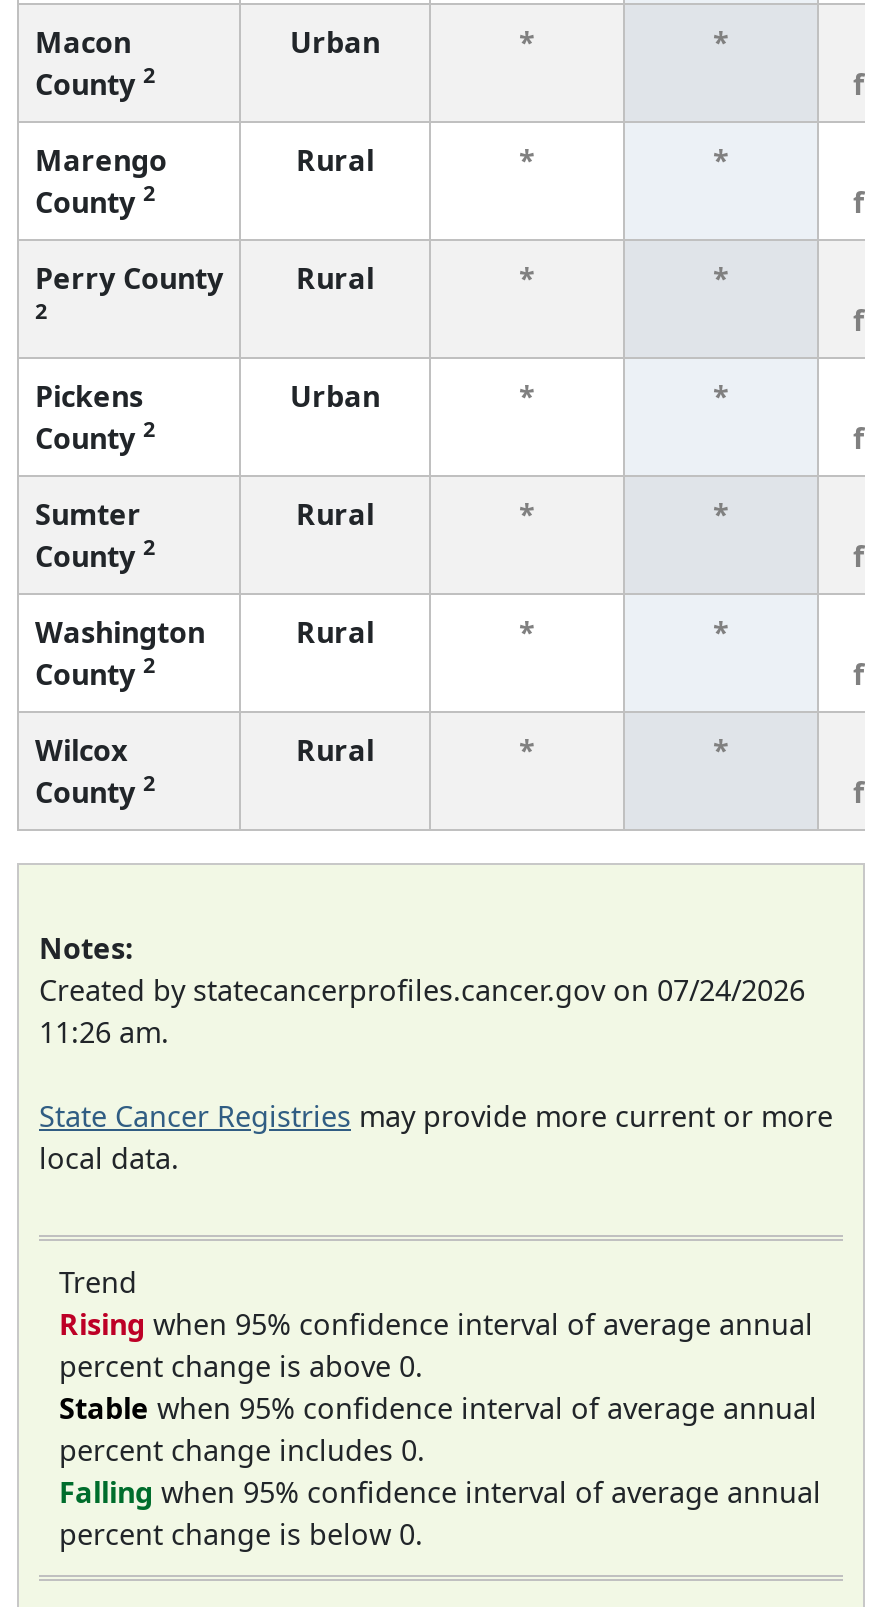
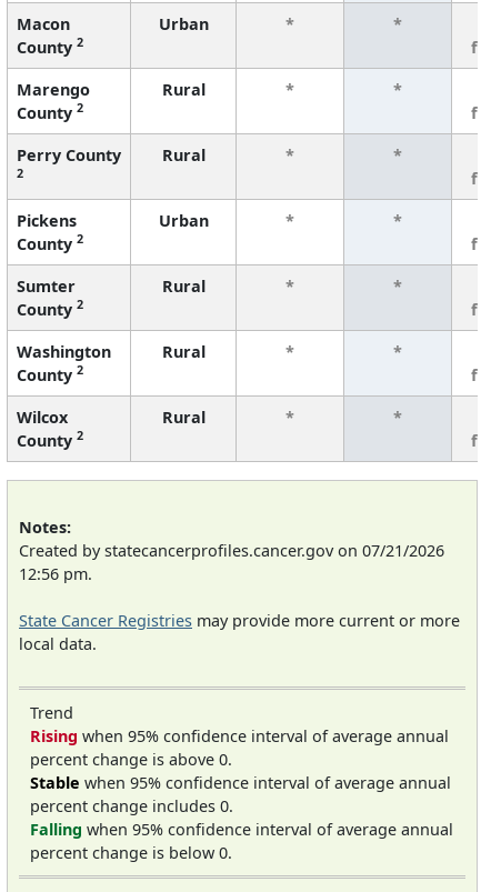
[39,970,805,1050] Created by statecancerprofiles.cancer.gov on 07/24/2026 | 11:26 am. -> [19,540,444,584] Created by statecancerprofiles.cancer.gov on 07/21/2026 | 12:56 pm.

